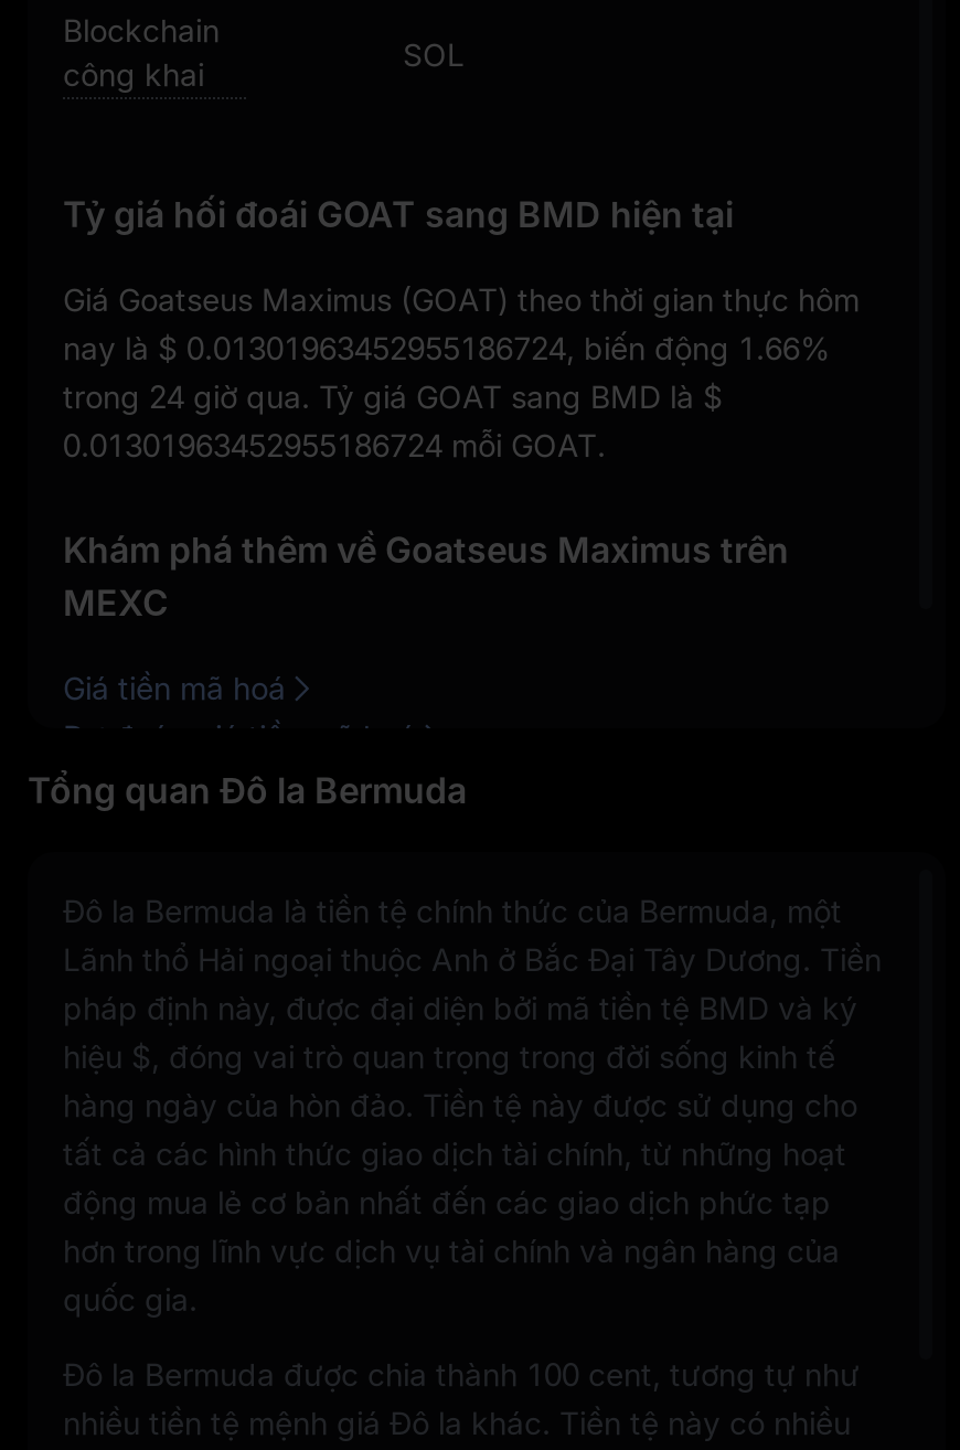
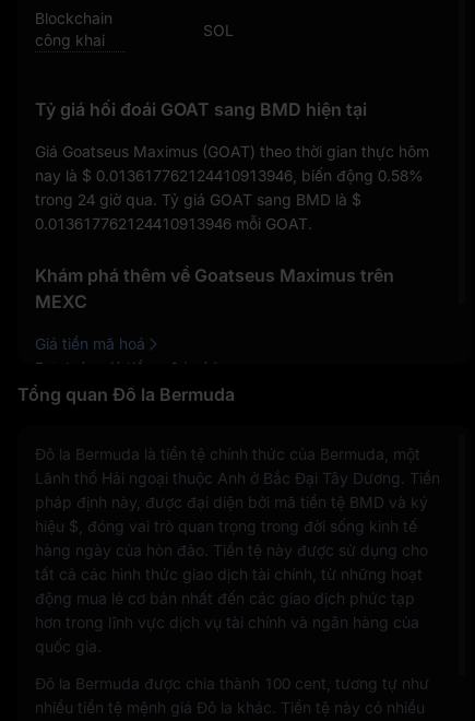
[63,330,831,367] nay là $ 0.01301963452955186724, biến động 1.66% -> [35,166,424,185] nay là $ 0.013617762124410913946, biến động 0.58%
[63,427,606,464] 0.01301963452955186724 mỗi GOAT. -> [35,215,312,233] 0.013617762124410913946 mỗi GOAT.

